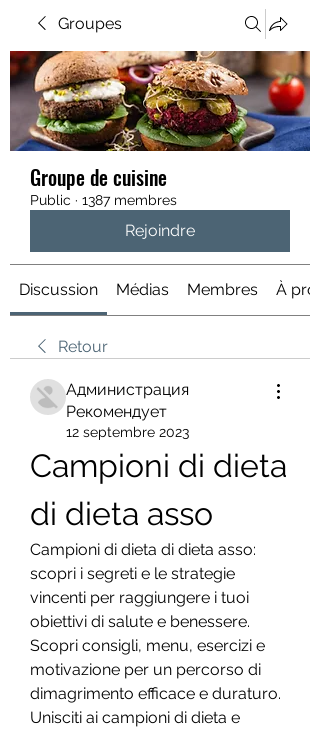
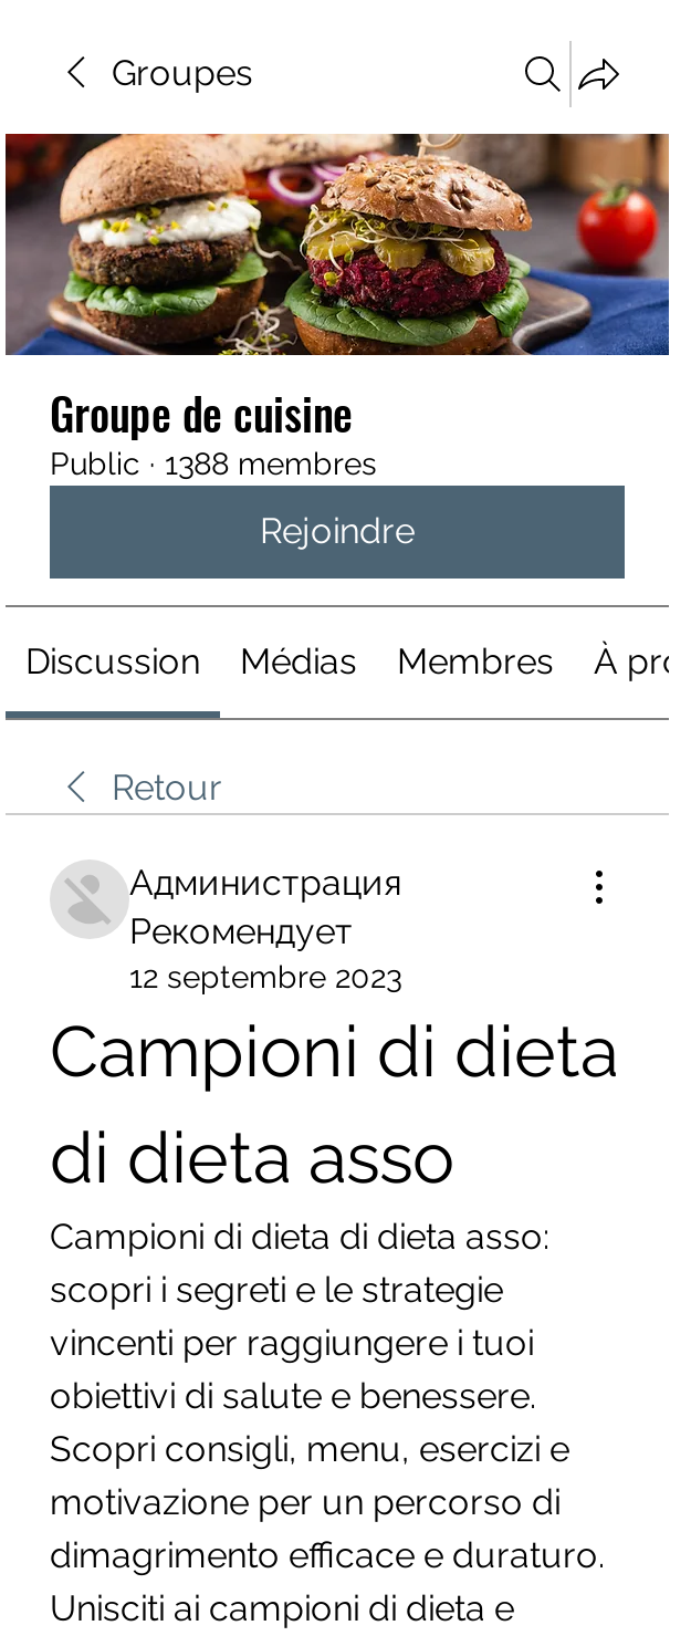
[30,192,177,208] Public · 1387 membres -> [50,445,377,481] Public · 1388 membres

